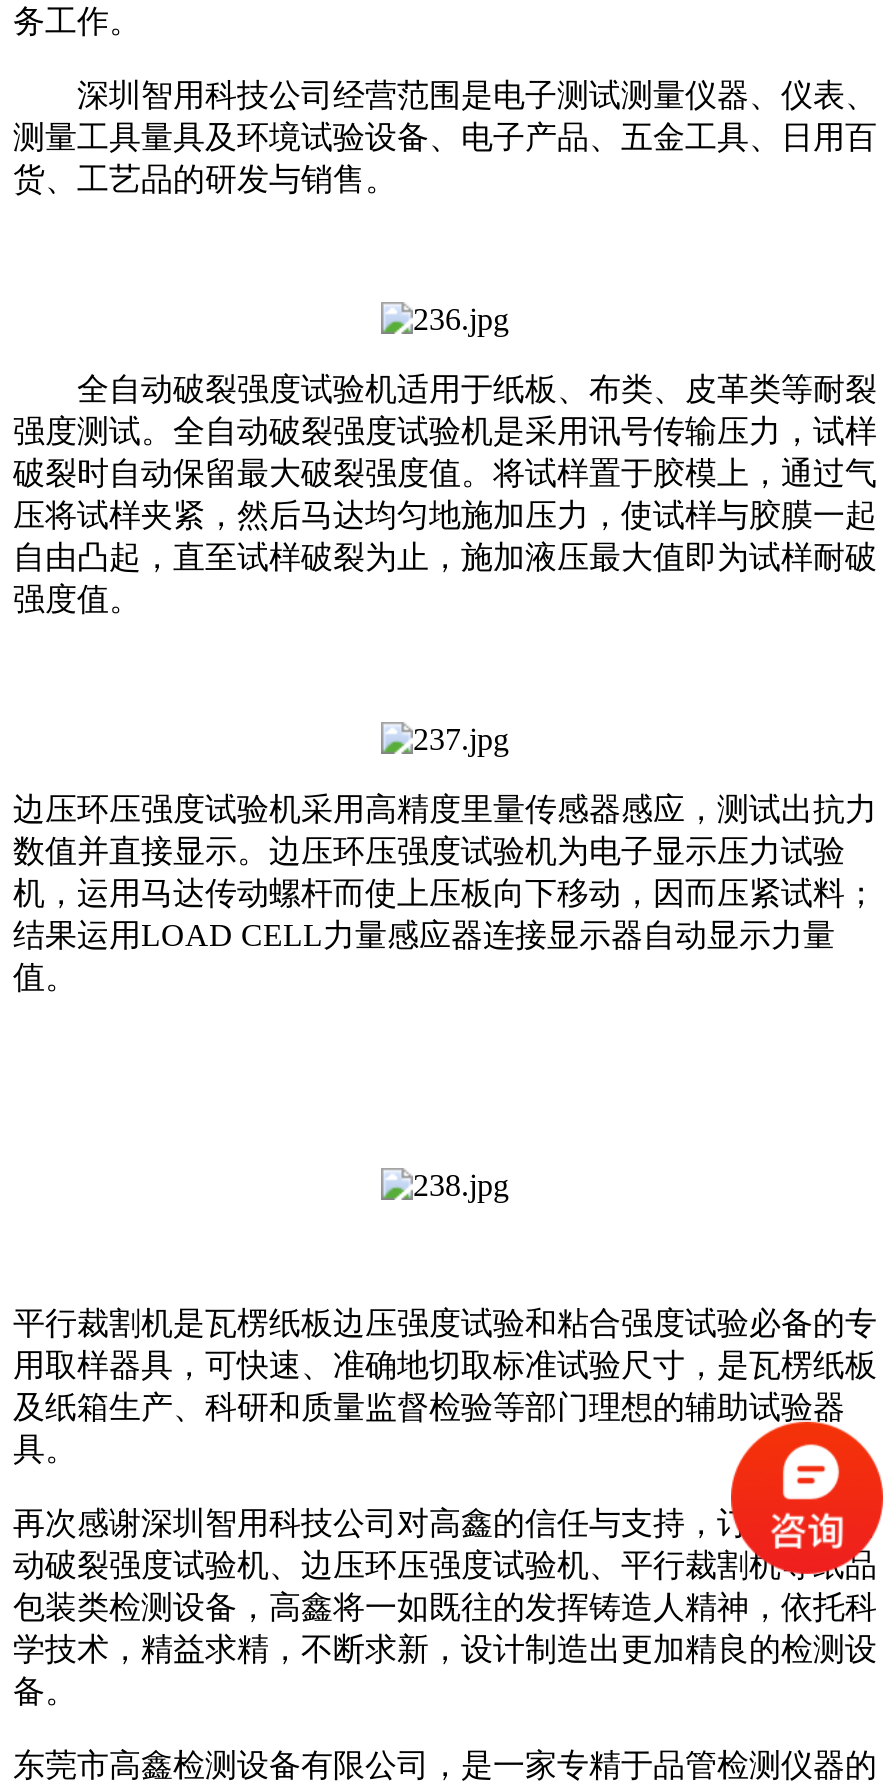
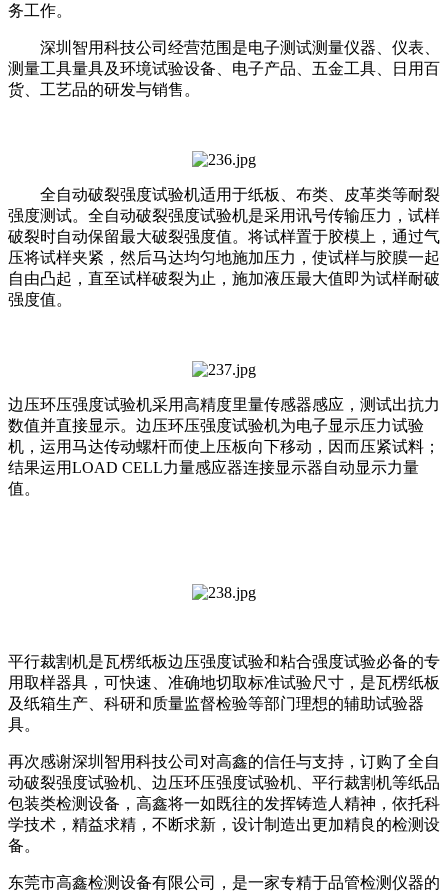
[729,1430,885,1502] [image] -> none

